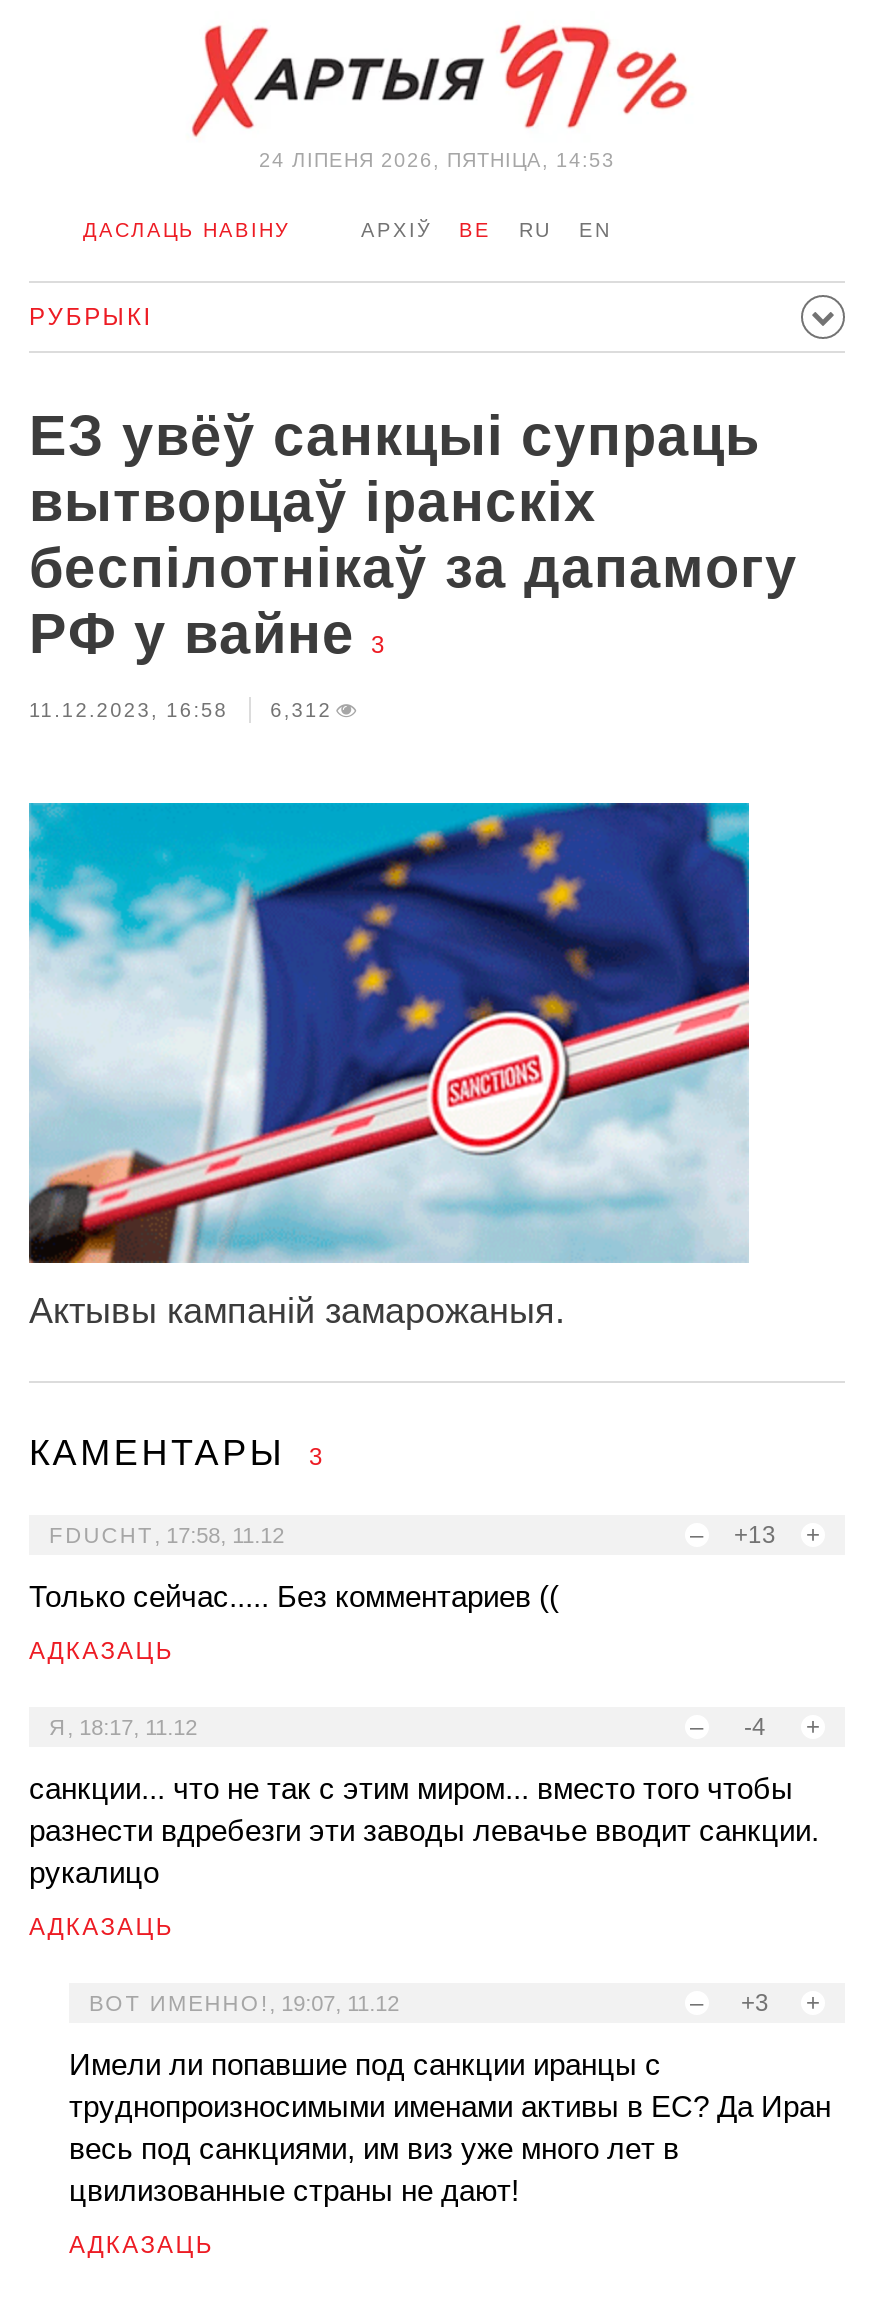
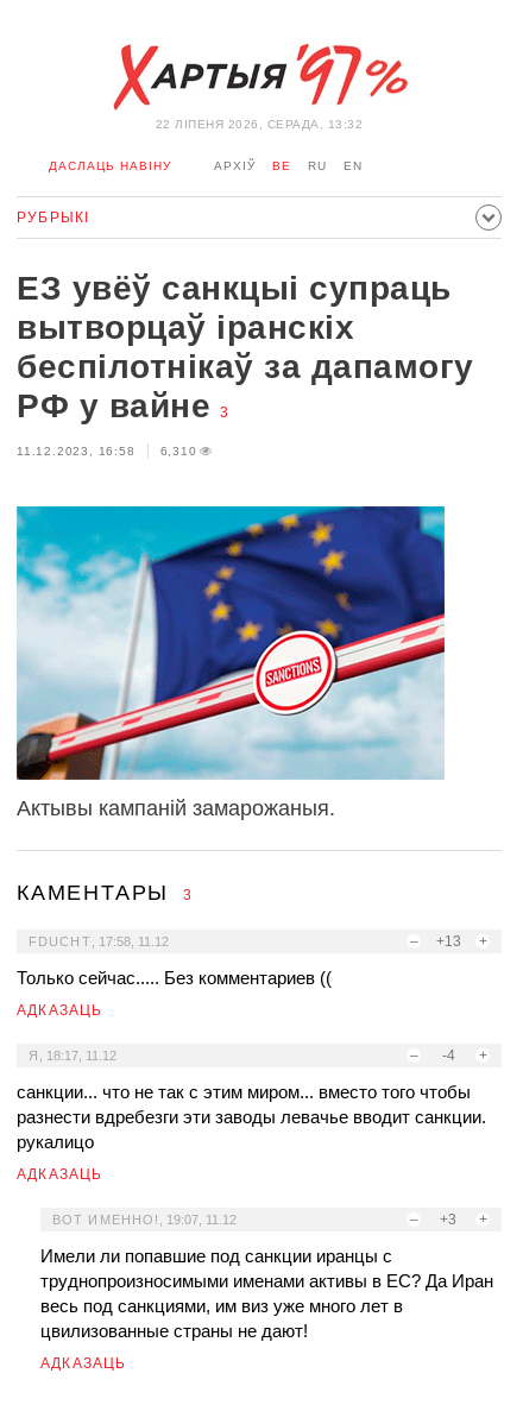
[259,149,615,171] 24 ЛIПЕНЯ 2026, ПЯТНІЦА, 14:53 -> [155,118,363,131] 22 ЛIПЕНЯ 2026, СЕРАДА, 13:32
[29,699,332,721] 11.12.2023, 16:58 6,312 -> [17,445,197,458] 11.12.2023, 16:58 6,310

